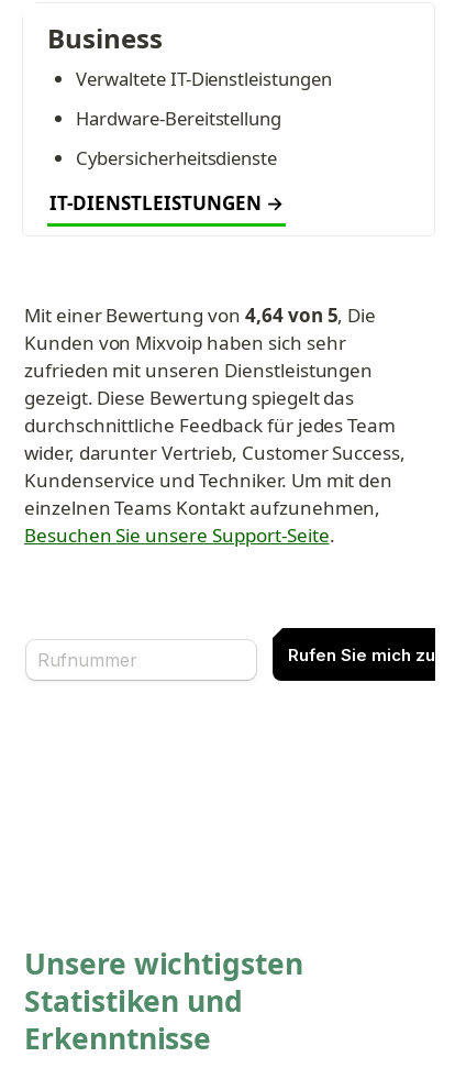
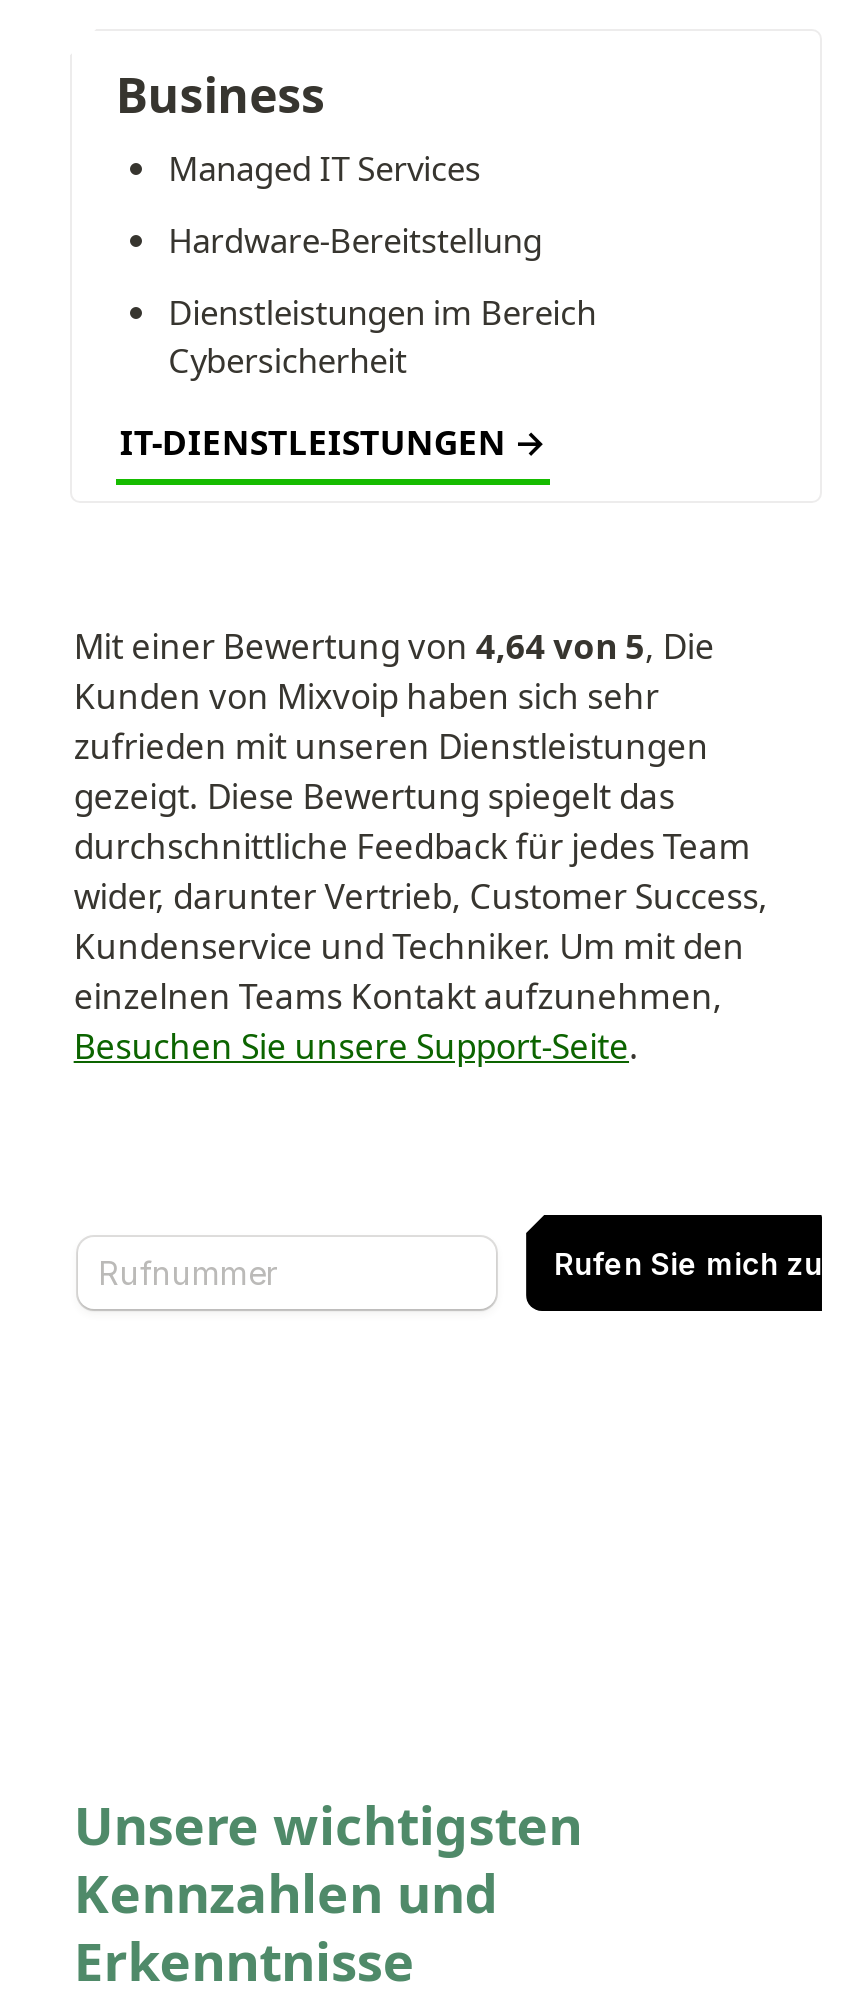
[76,66,332,91] Verwaltete IT-Dienstleistungen -> [168,145,481,191] Managed IT Services
[76,145,277,170] Cybersicherheitsdienste -> [168,289,596,383] Dienstleistungen im Bereich | Cybersicherheit
[24,981,243,1021] Statistiken und -> [74,1857,499,1929] Kennzahlen und

